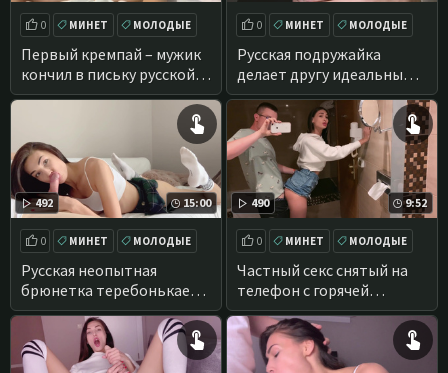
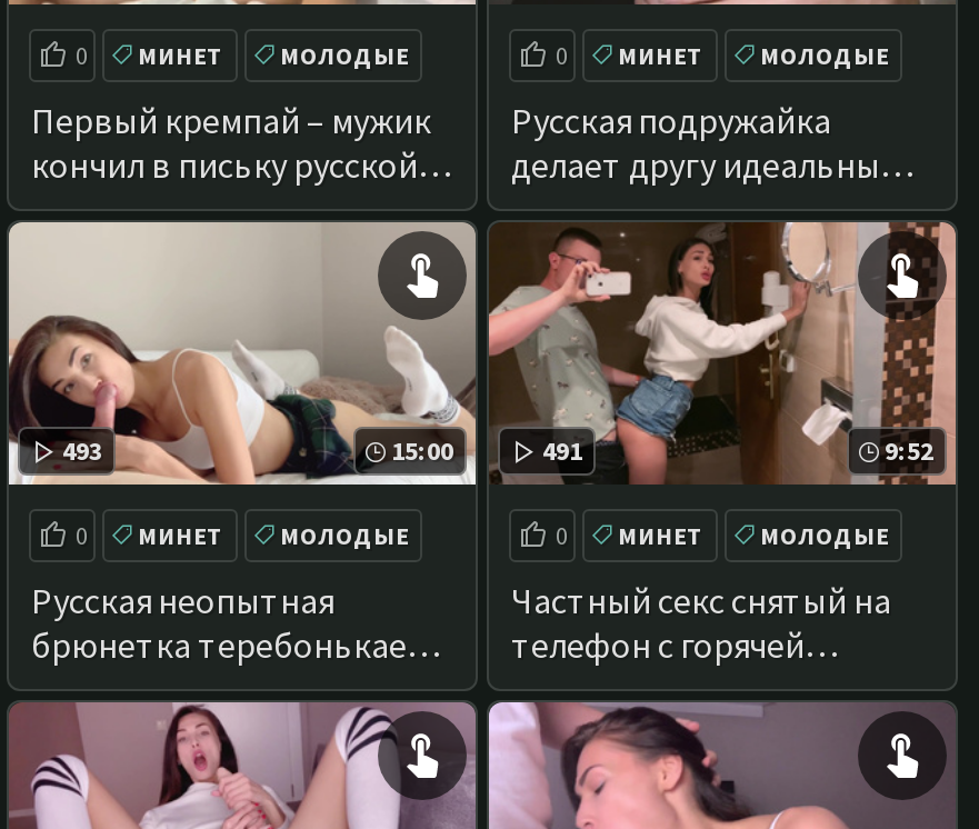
[35,195,53,210] 492 -> [62,433,102,466] 493
[251,195,269,210] 490 -> [542,433,582,466] 491

